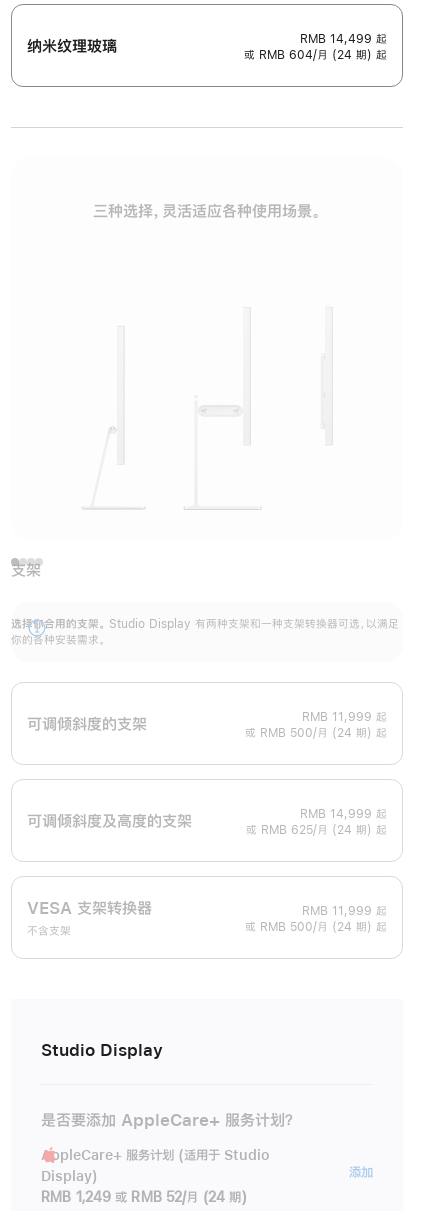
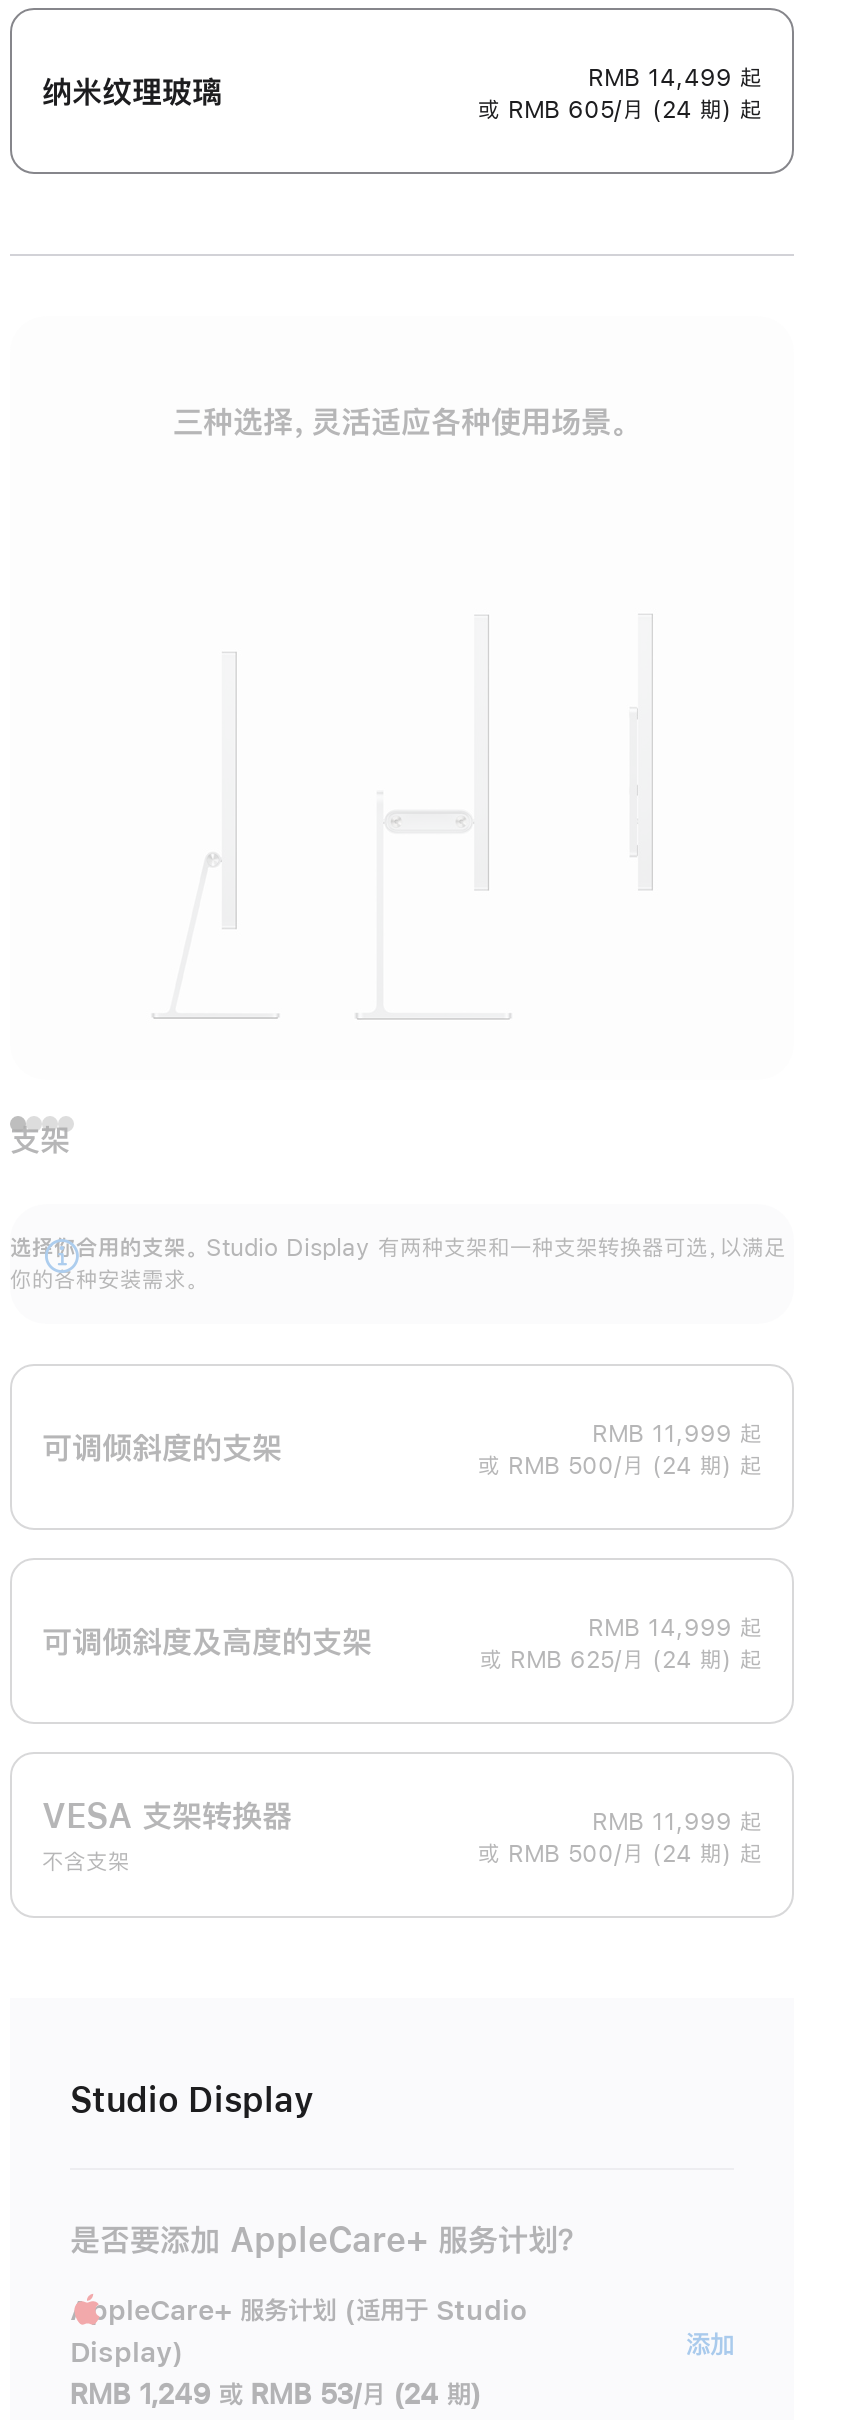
[244,49,387,61] 或 RMB 604/月 (24 期) 起 -> [478,98,762,122] 或 RMB 605/月 (24 期) 起
[41,1190,247,1204] RMB 1,249 或 RMB 52/月 (24 期) -> [70,2381,481,2409] RMB 1,249 或 RMB 53/月 (24 期)

